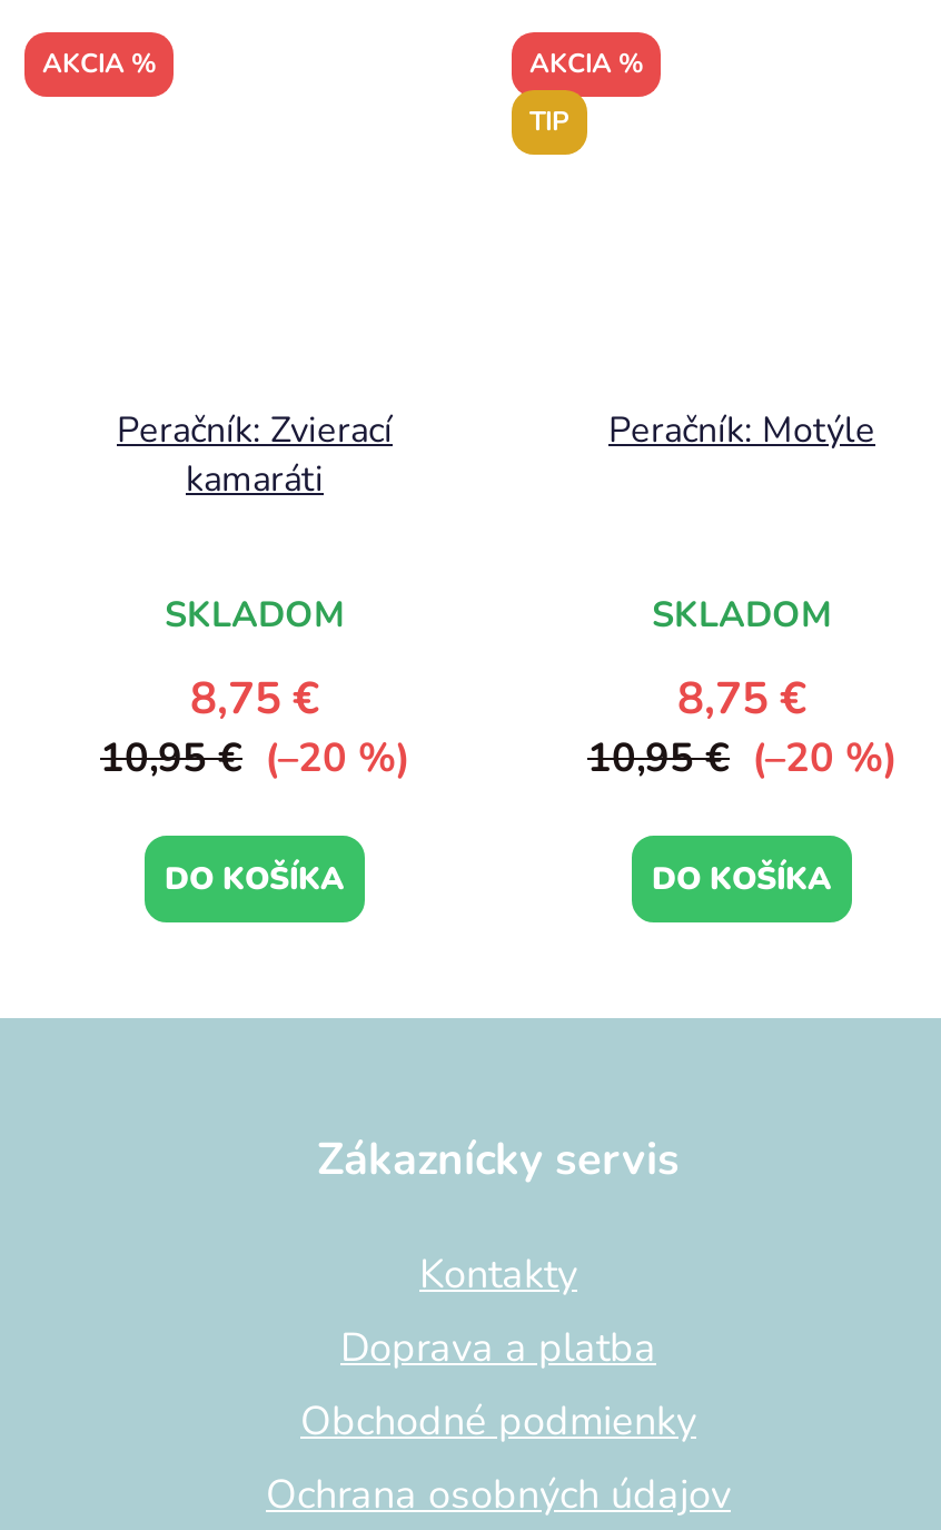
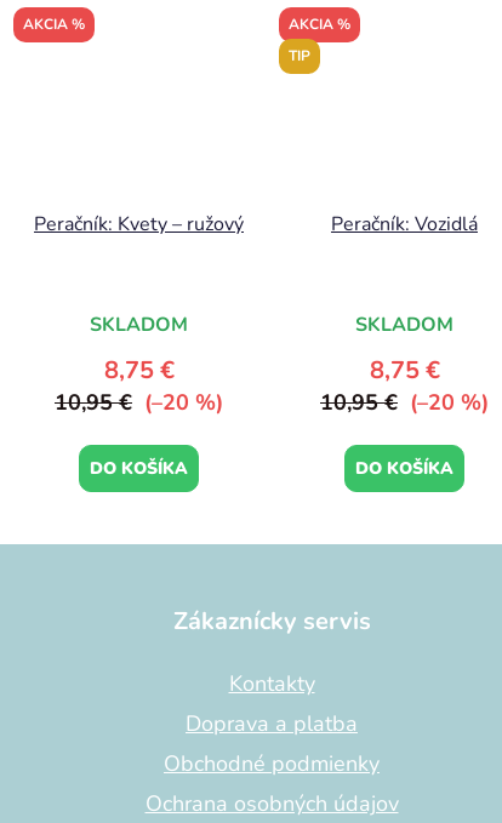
[117,405,393,503] Peračník: Zvierací | kamaráti -> [34,210,244,237] Peračník: Kvety – ružový
[608,405,875,454] Peračník: Motýle -> [331,210,478,237] Peračník: Vozidlá

